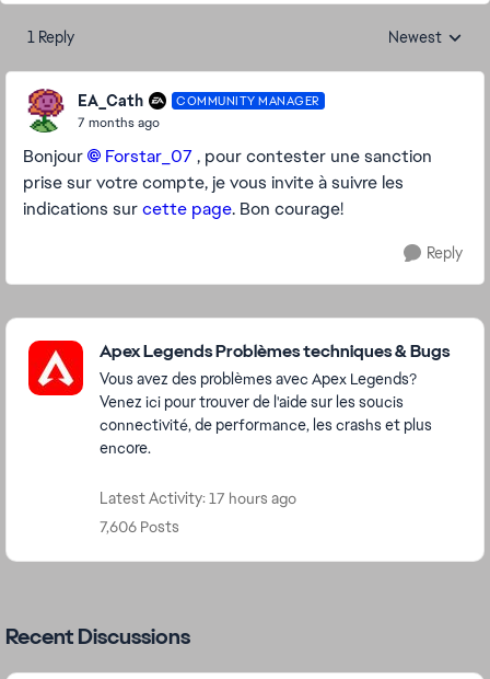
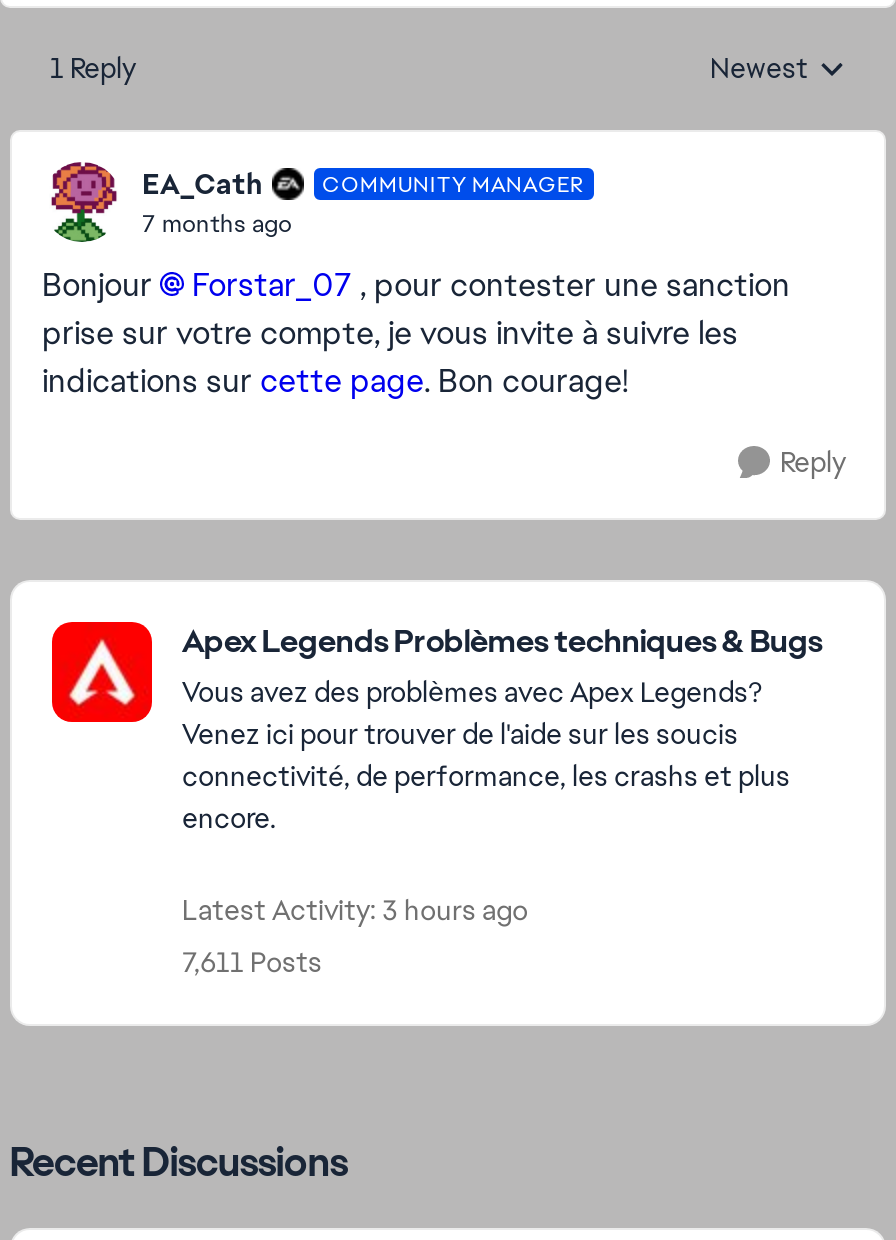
[100,488,296,508] Latest Activity: 17 hours ago -> [182,892,528,928] Latest Activity: 3 hours ago
[100,517,179,537] 7,606 Posts -> [182,944,322,980] 7,611 Posts

